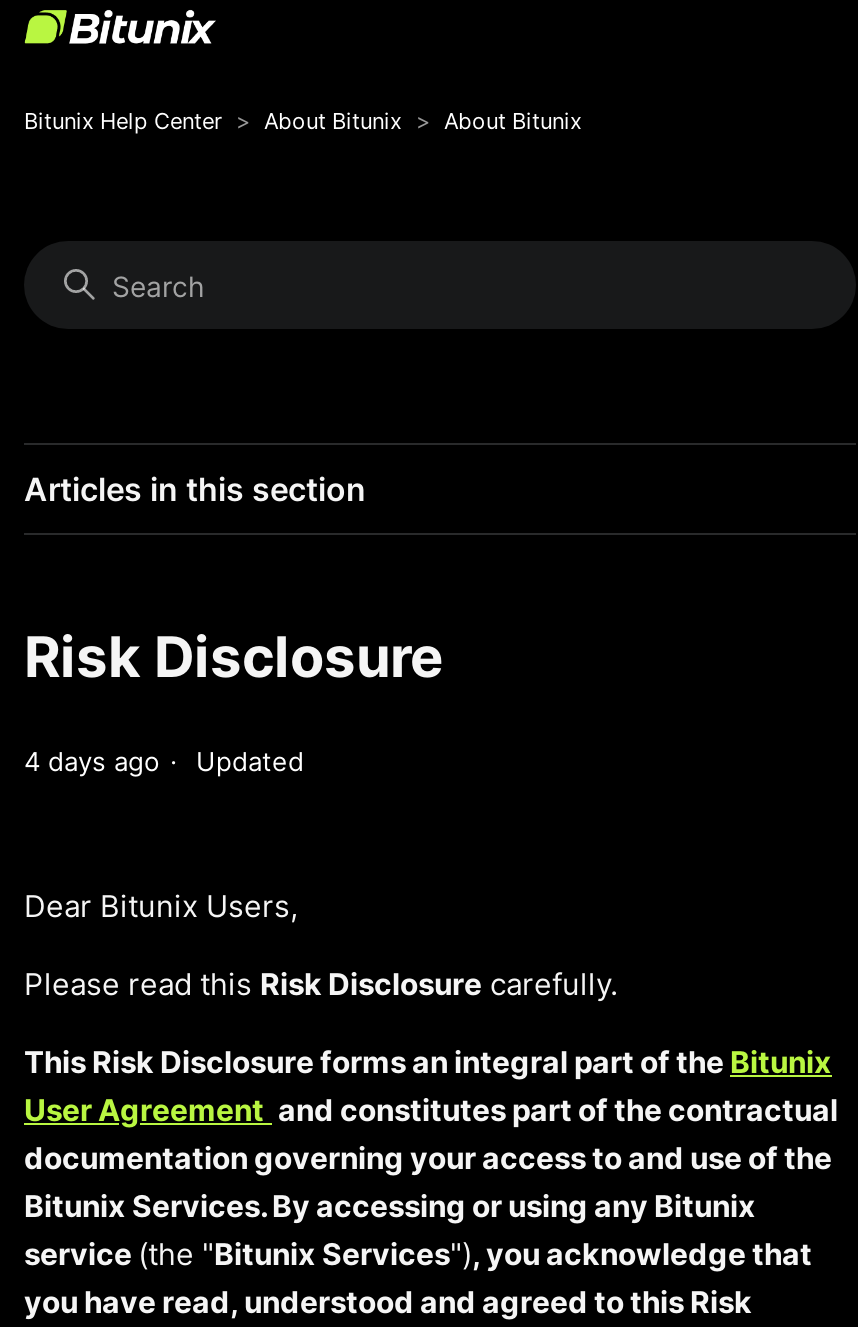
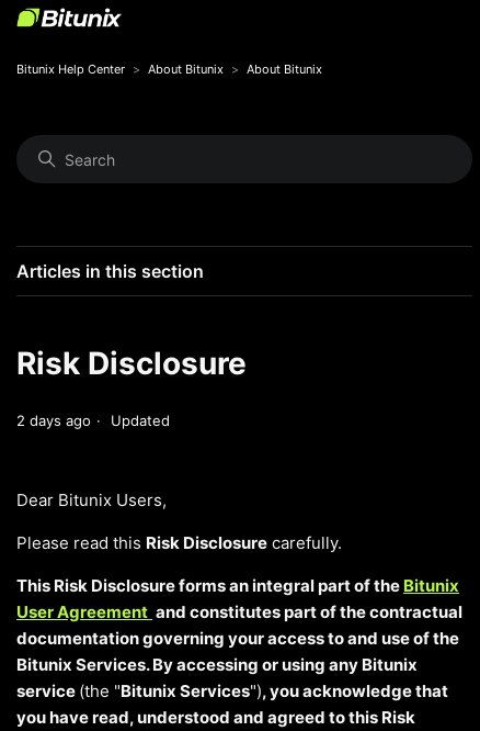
[24,744,304,776] 4 days ago Updated -> [16,411,170,429] 2 days ago Updated

